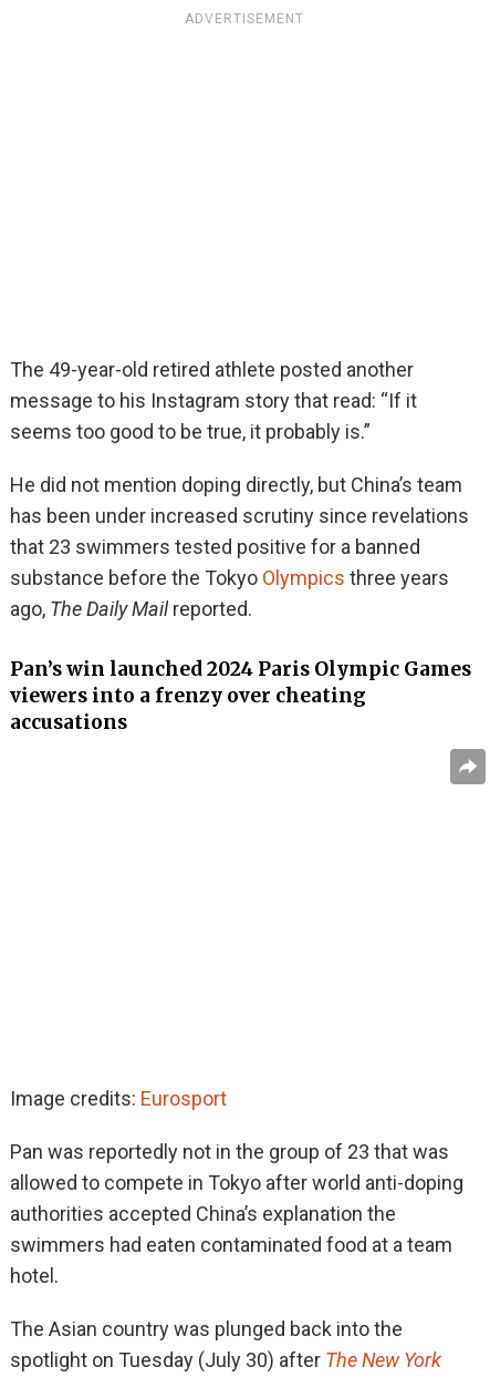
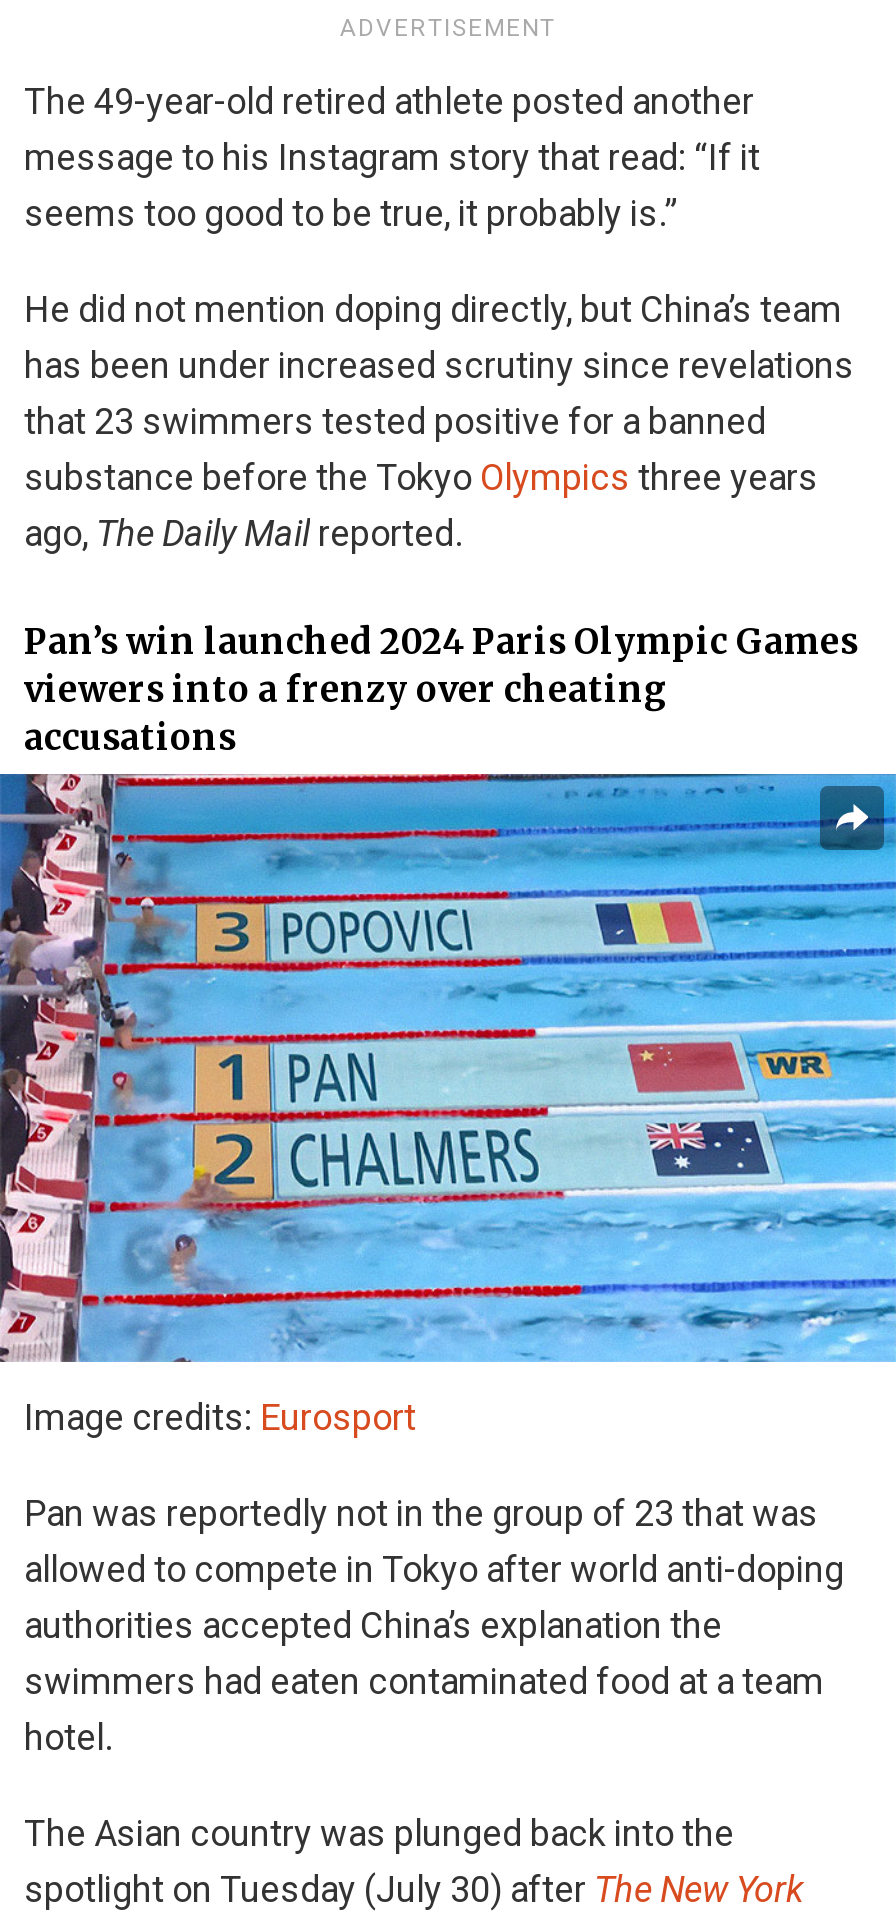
none -> [6,772,890,1364] [image]

